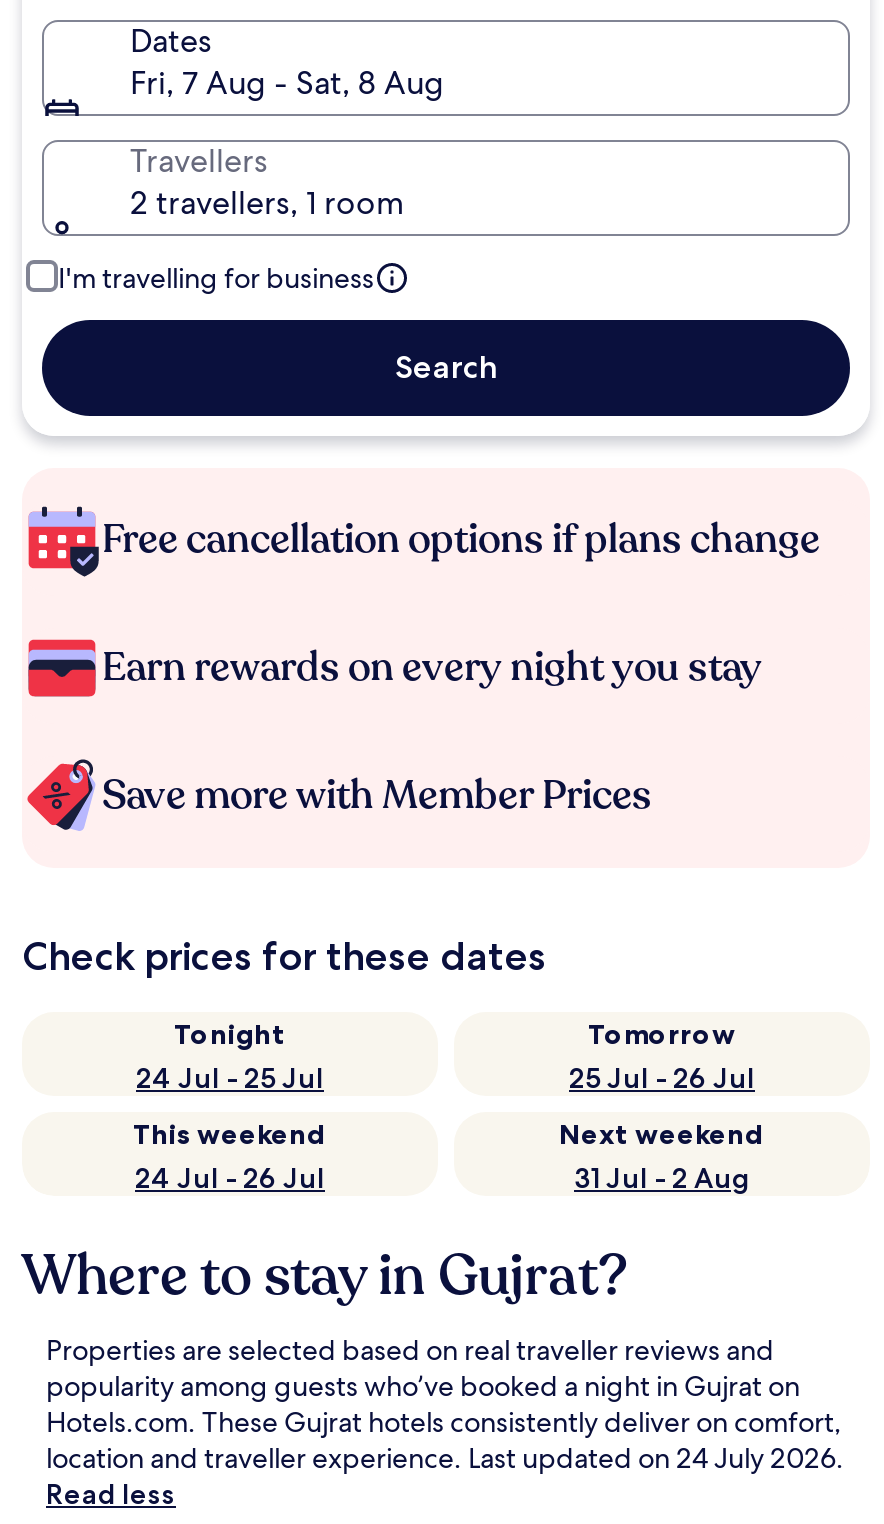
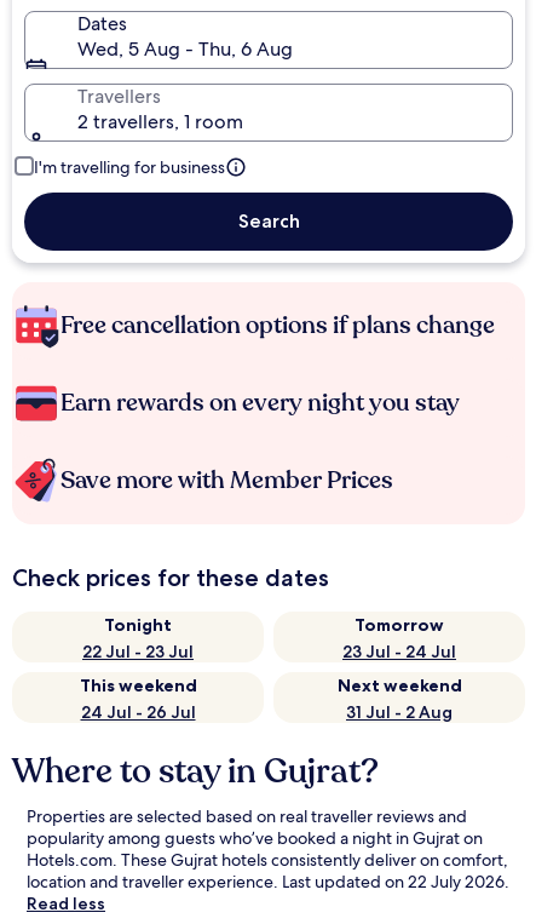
[130,62,444,104] Fri, 7 Aug - Sat, 8 Aug -> [77,36,293,62] Wed, 5 Aug - Thu, 6 Aug
[136,1060,324,1096] 24 Jul - 25 Jul -> [82,641,194,662] 22 Jul - 23 Jul
[569,1060,755,1096] 25 Jul - 26 Jul -> [342,641,456,662] 23 Jul - 24 Jul
[46,1440,844,1476] location and traveller experience. Last updated on 24 July 2026. -> [27,871,509,893] location and traveller experience. Last updated on 22 July 2026.

